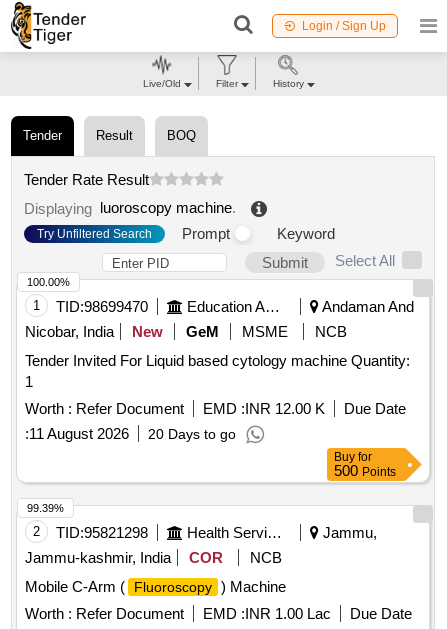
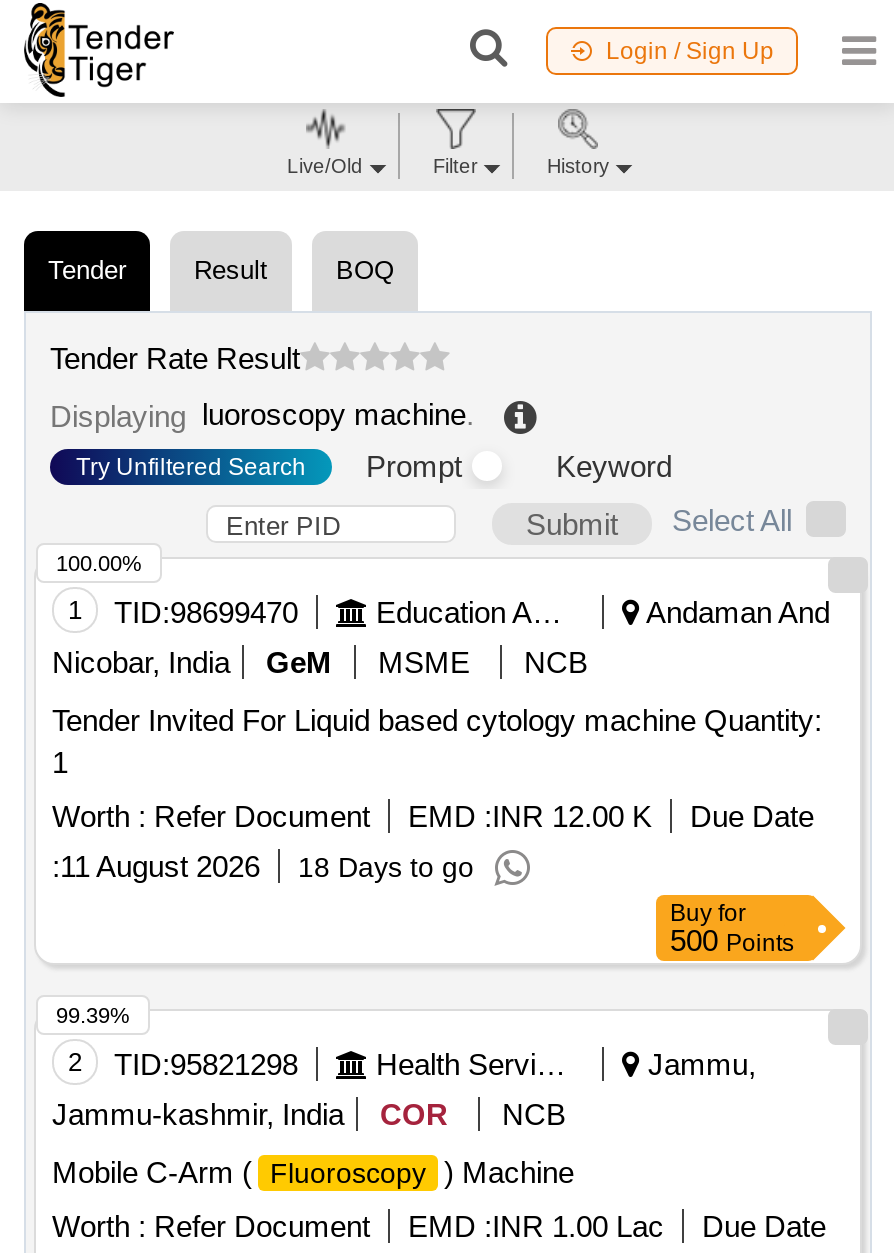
[132,323,163,340] New -> none
[25,425,236,442] :11 August 2026 20 Days to go -> [52,849,474,883] :11 August 2026 18 Days to go

